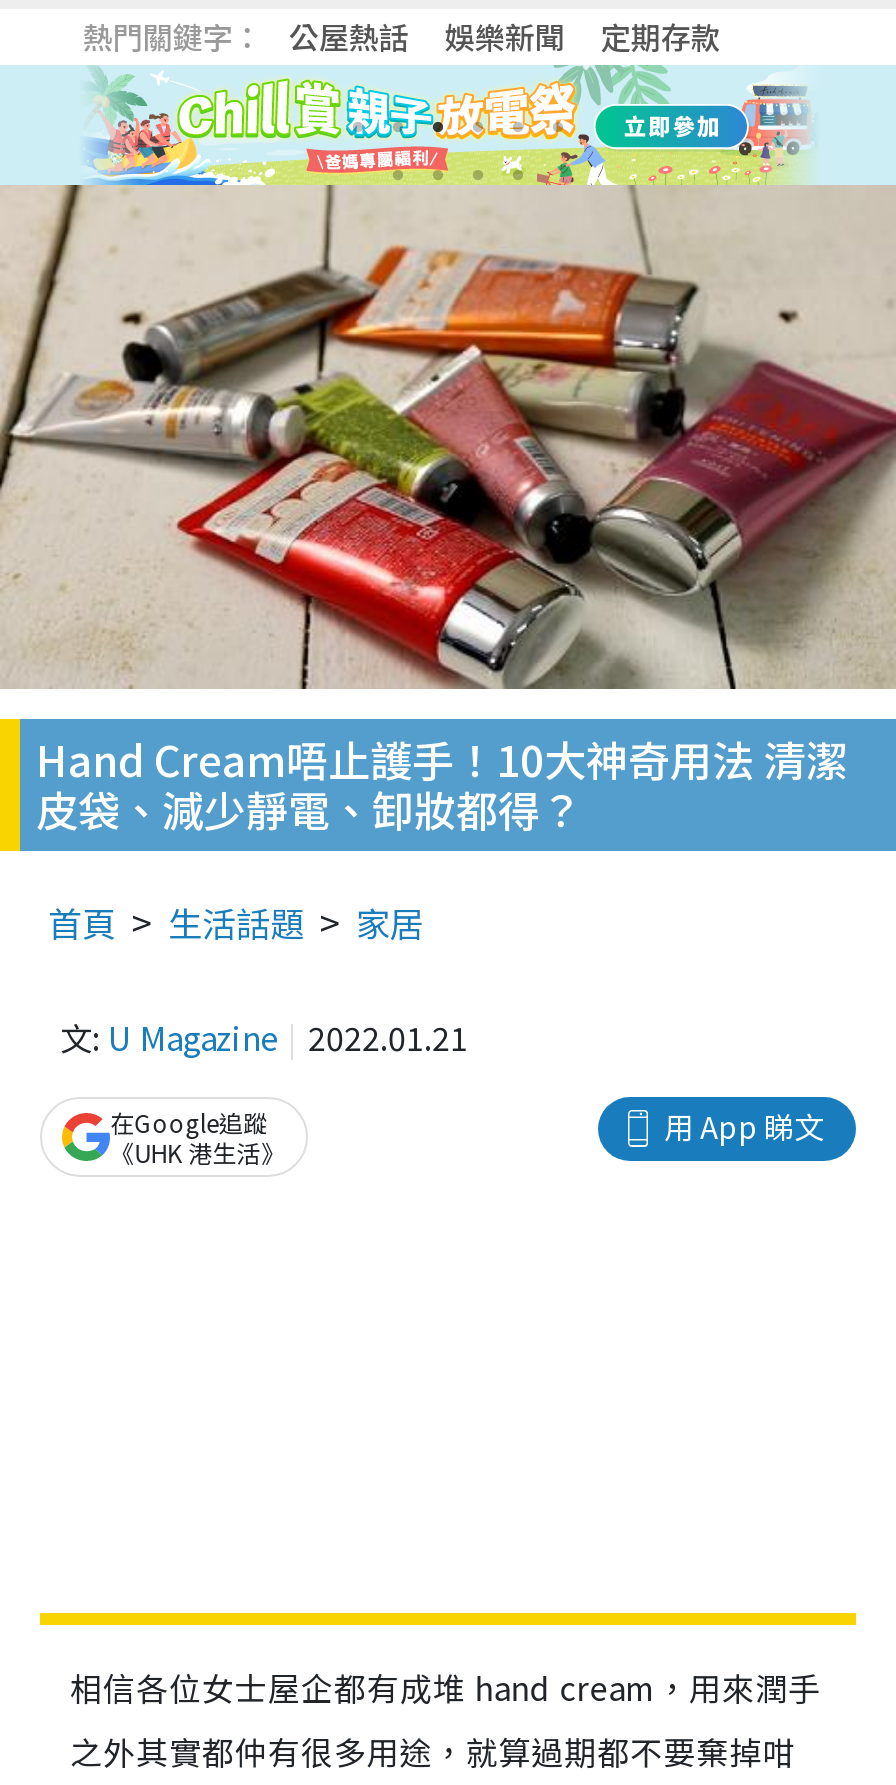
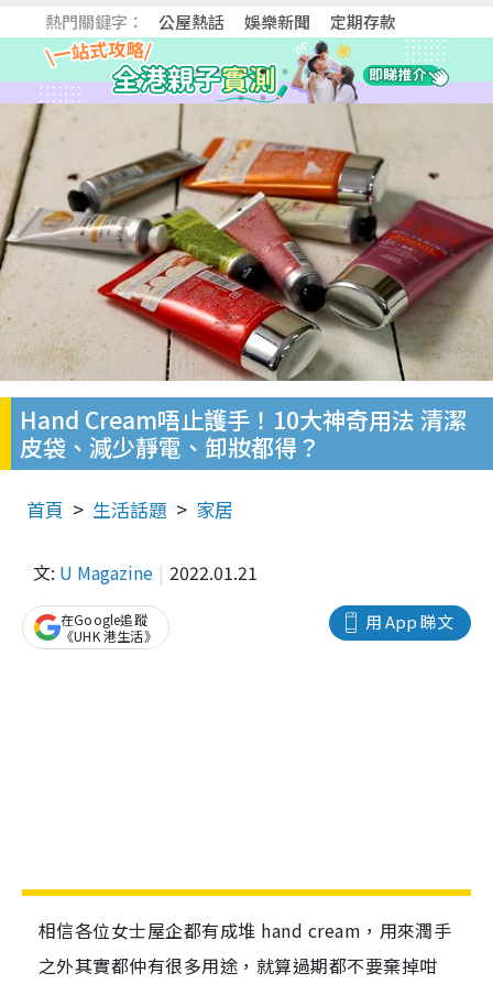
[82,65,816,187] [image] -> [44,39,450,103] [image]

